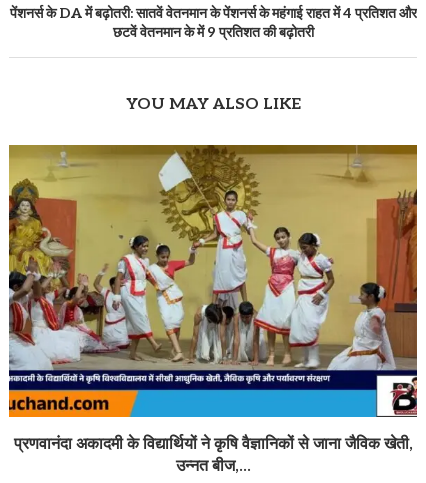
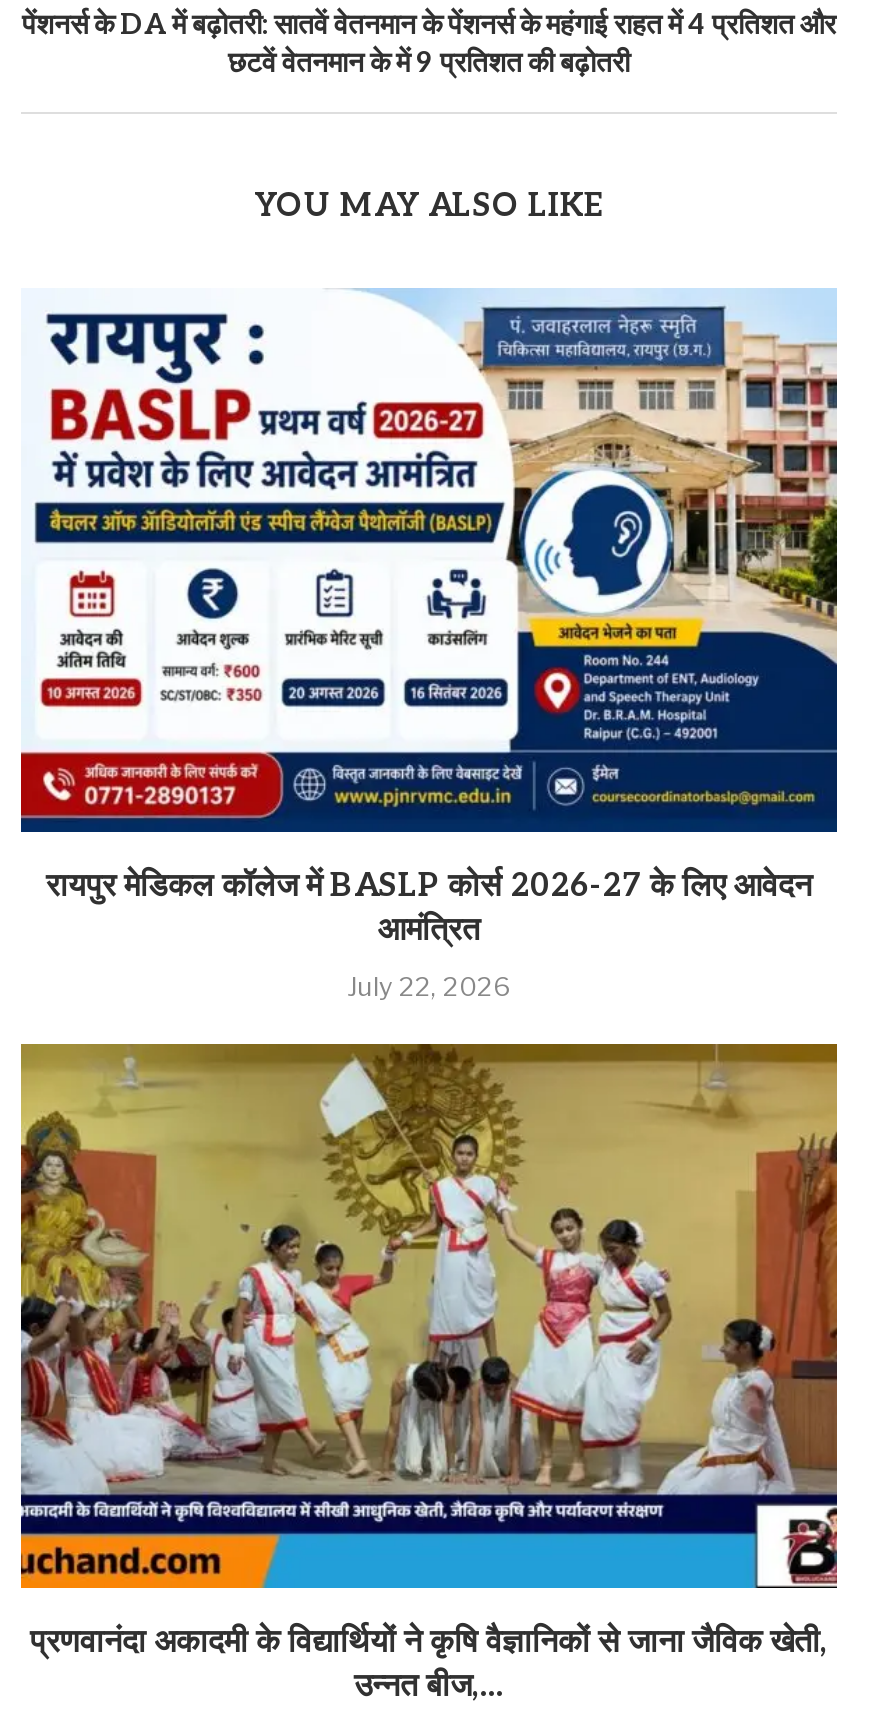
none -> [19,288,839,1003] [image] | रायपुर मेडिकल कॉलेज में BASLP कोर्स 2026-27 के लिए आवेदन | आमंत्रित | July 22, 2026

